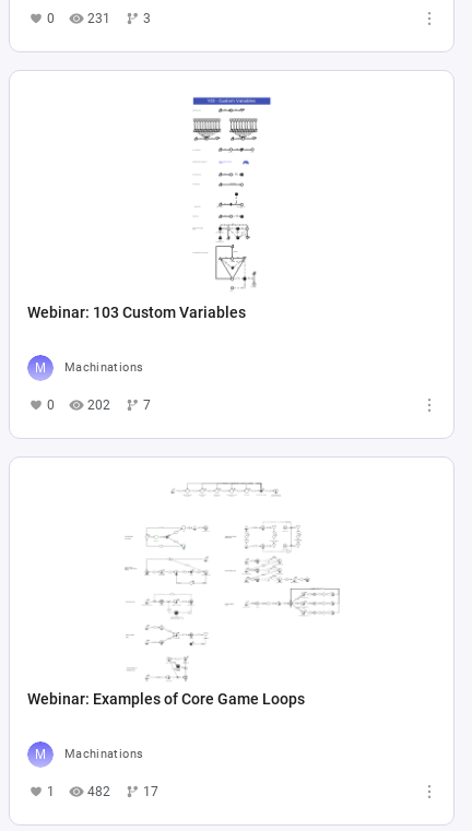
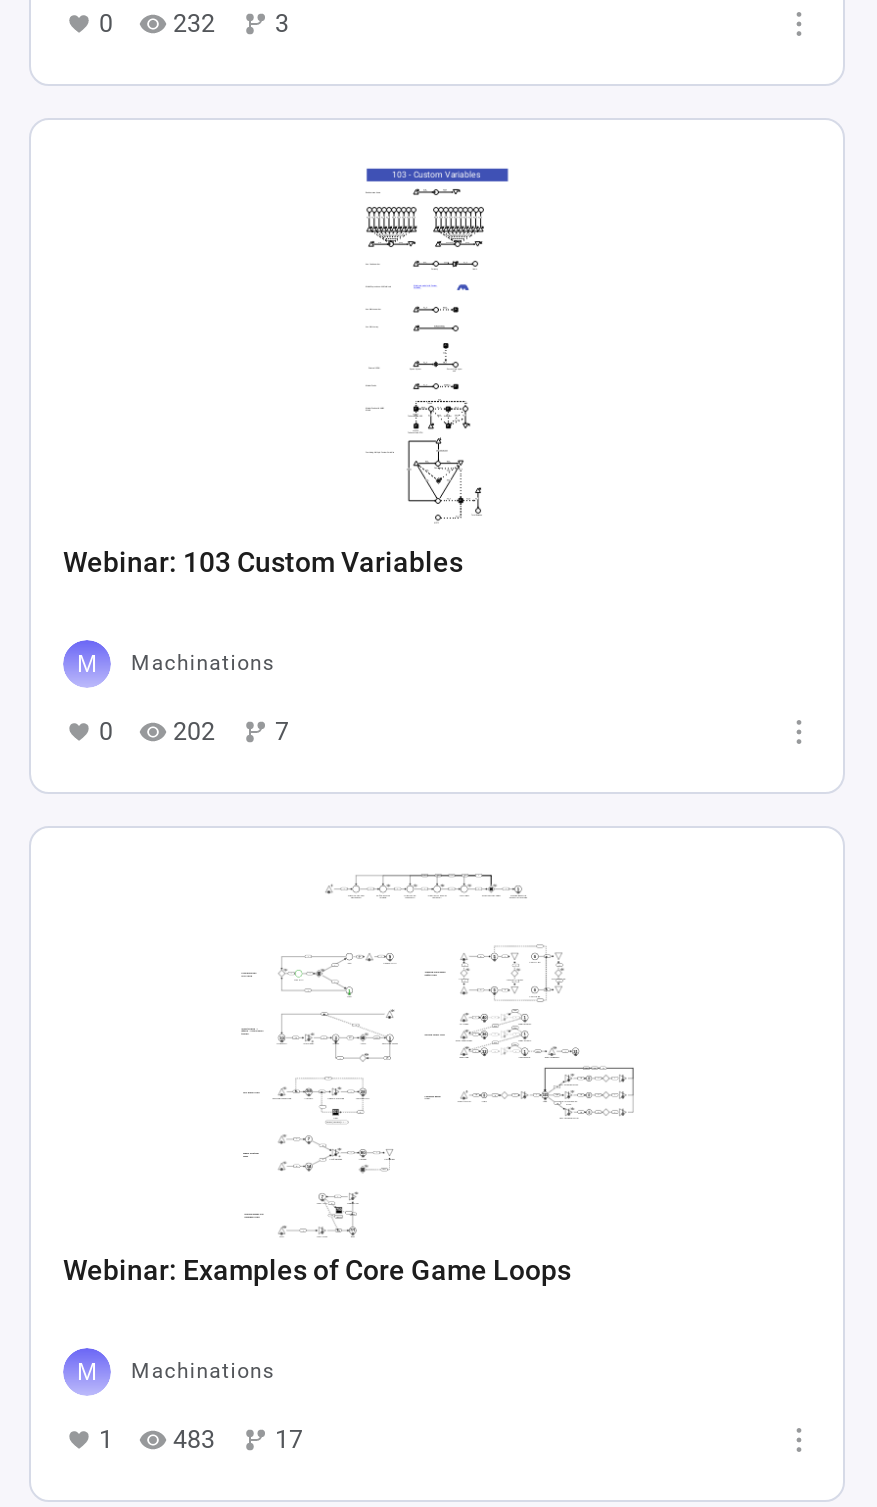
[87,11,110,26] 231 -> [173,10,215,38] 232
[87,784,110,799] 482 -> [173,1426,215,1454] 483

